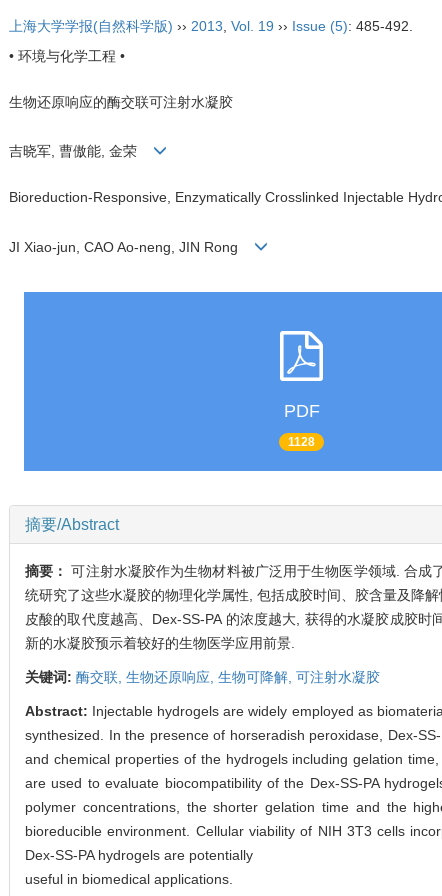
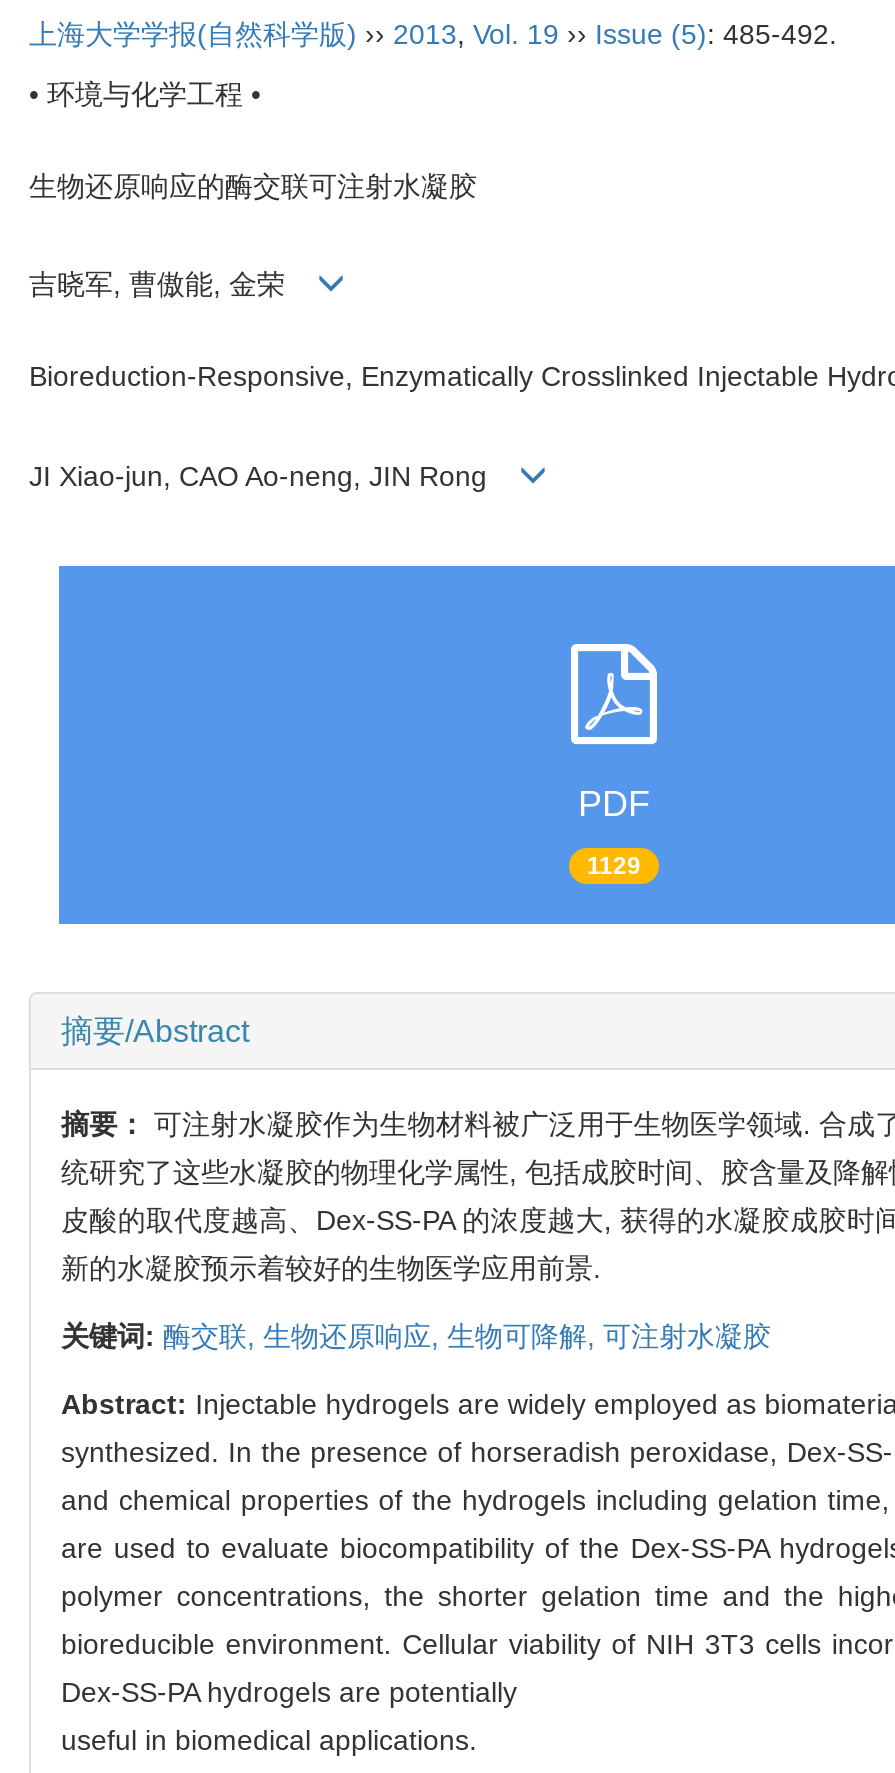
[288,435,315,449] 1128 -> [587,852,641,880] 1129

